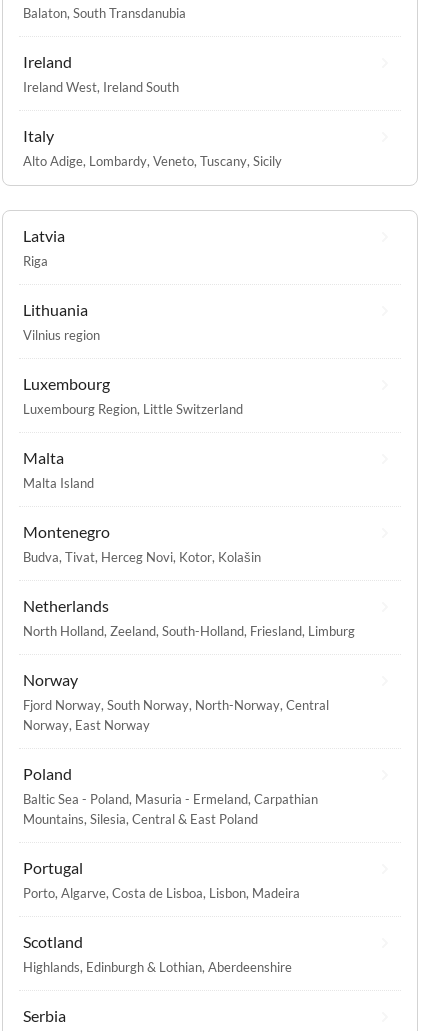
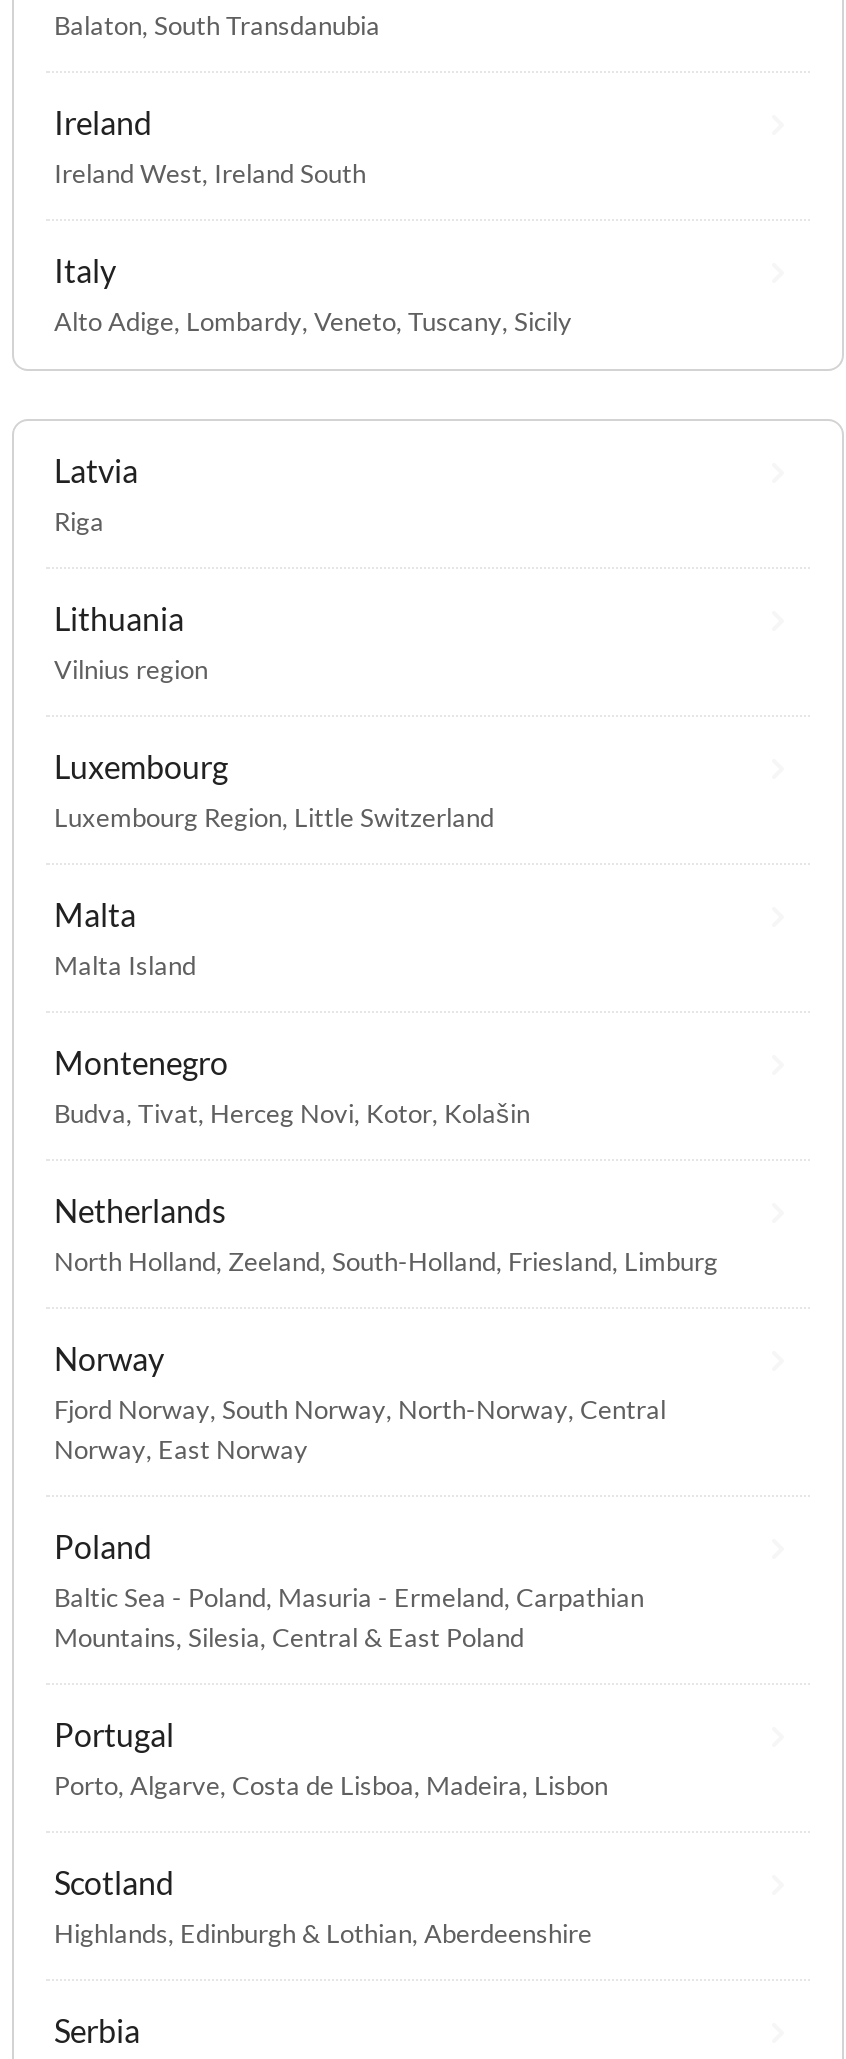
[23,885,300,901] Porto, Algarve, Costa de Lisboa, Lisbon, Madeira -> [54,1769,608,1801] Porto, Algarve, Costa de Lisboa, Madeira, Lisbon

